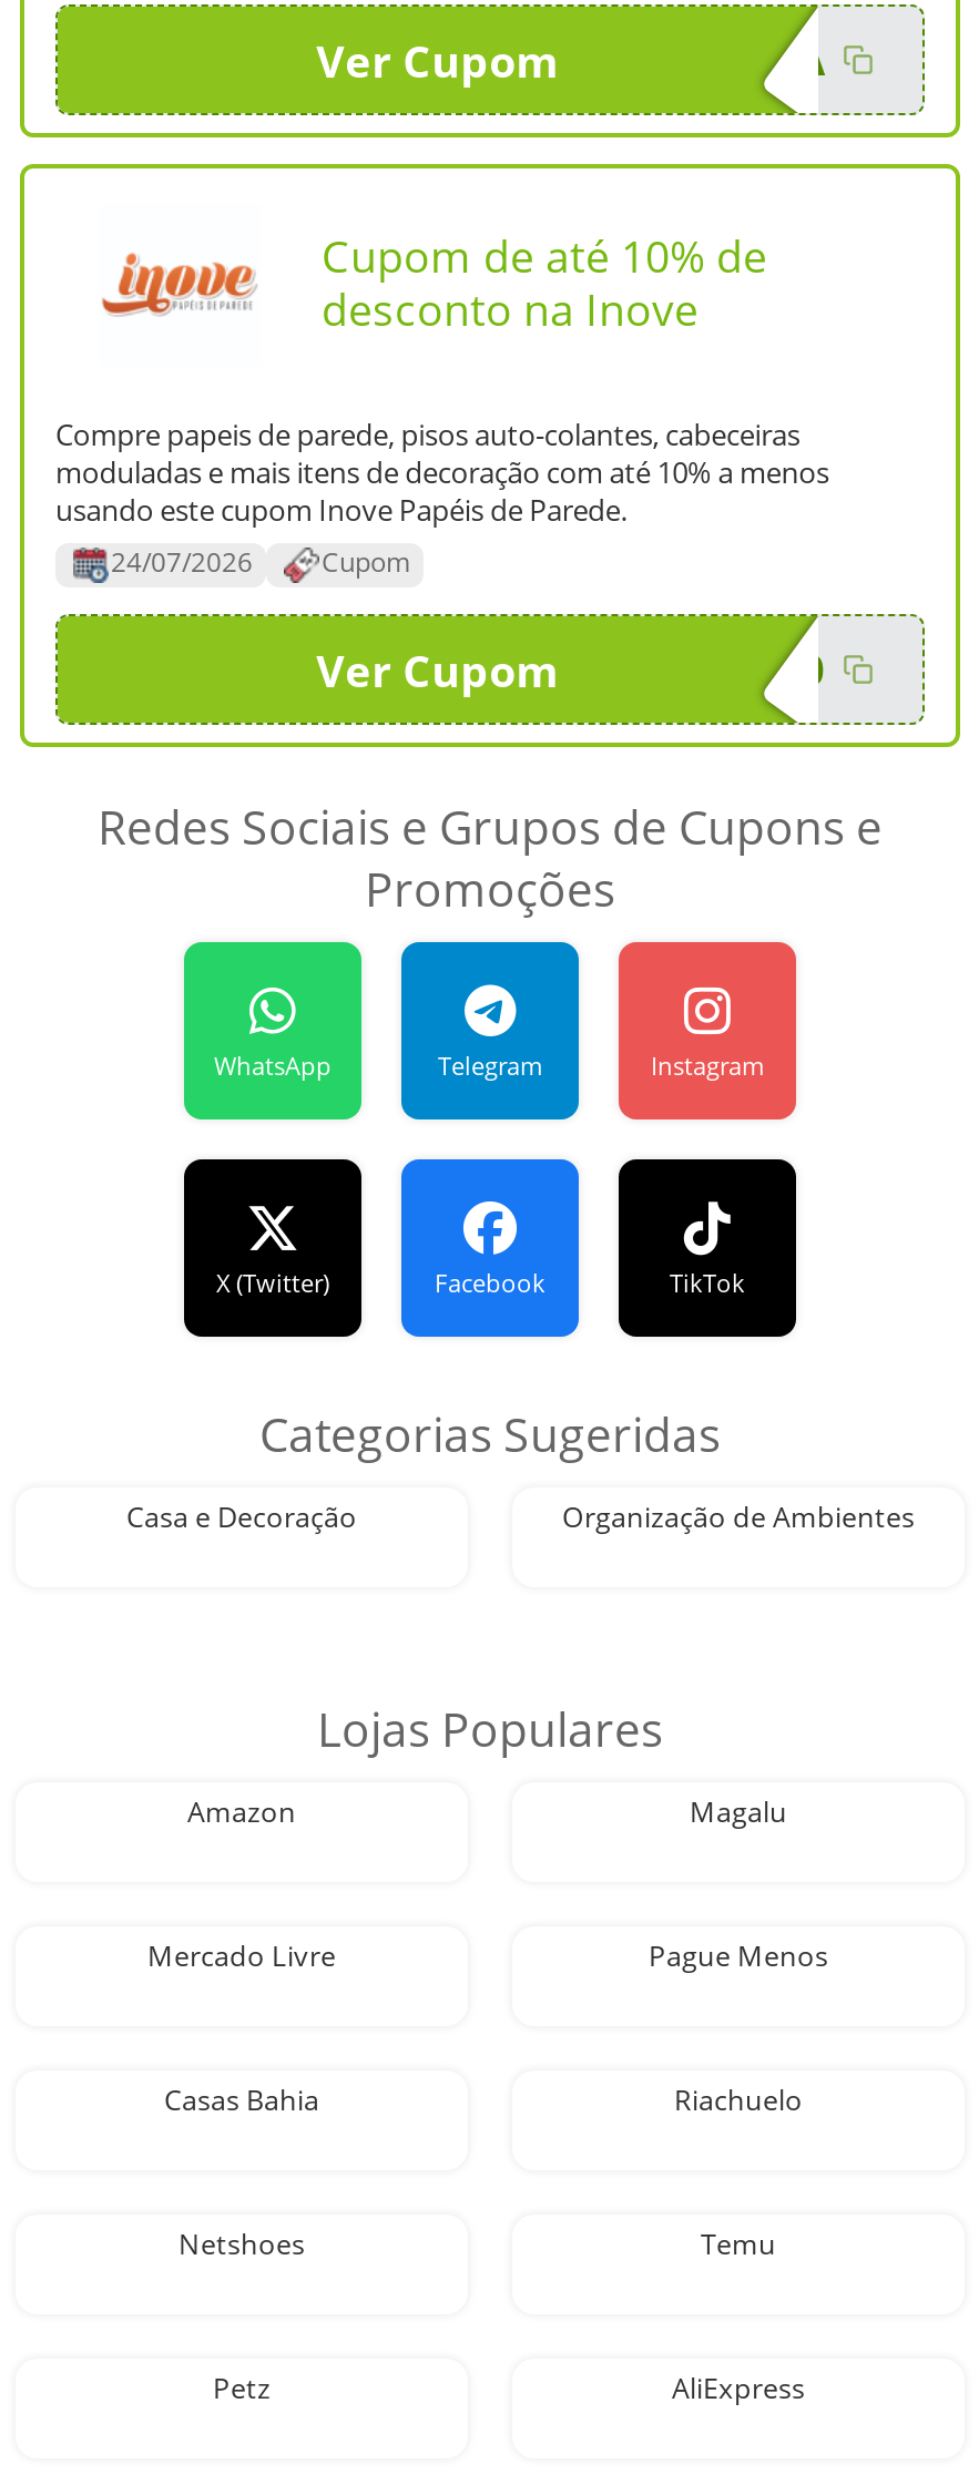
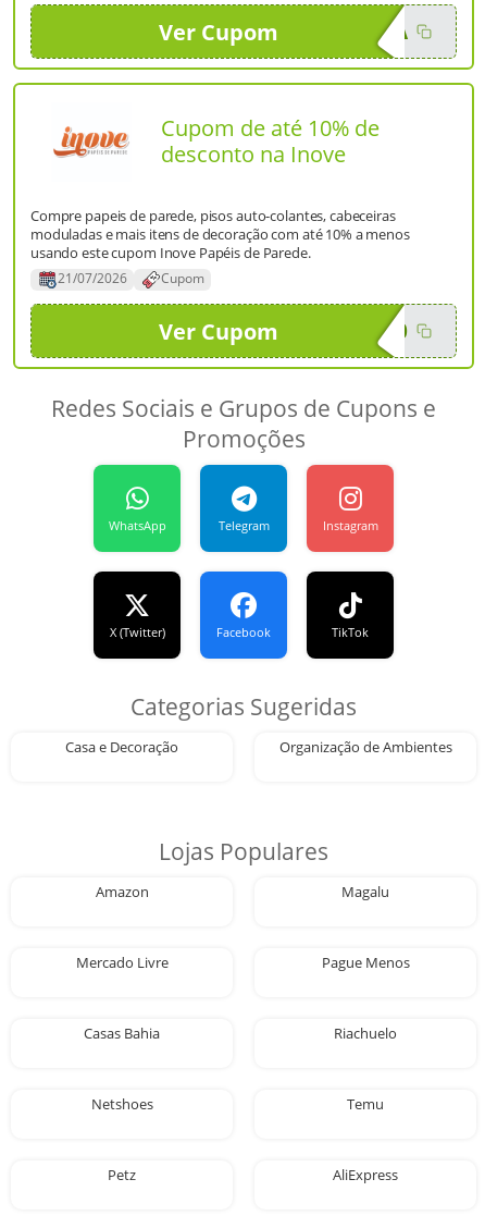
[111,544,410,582] 24/07/2026 Cupom -> [58,269,204,288] 21/07/2026 Cupom

